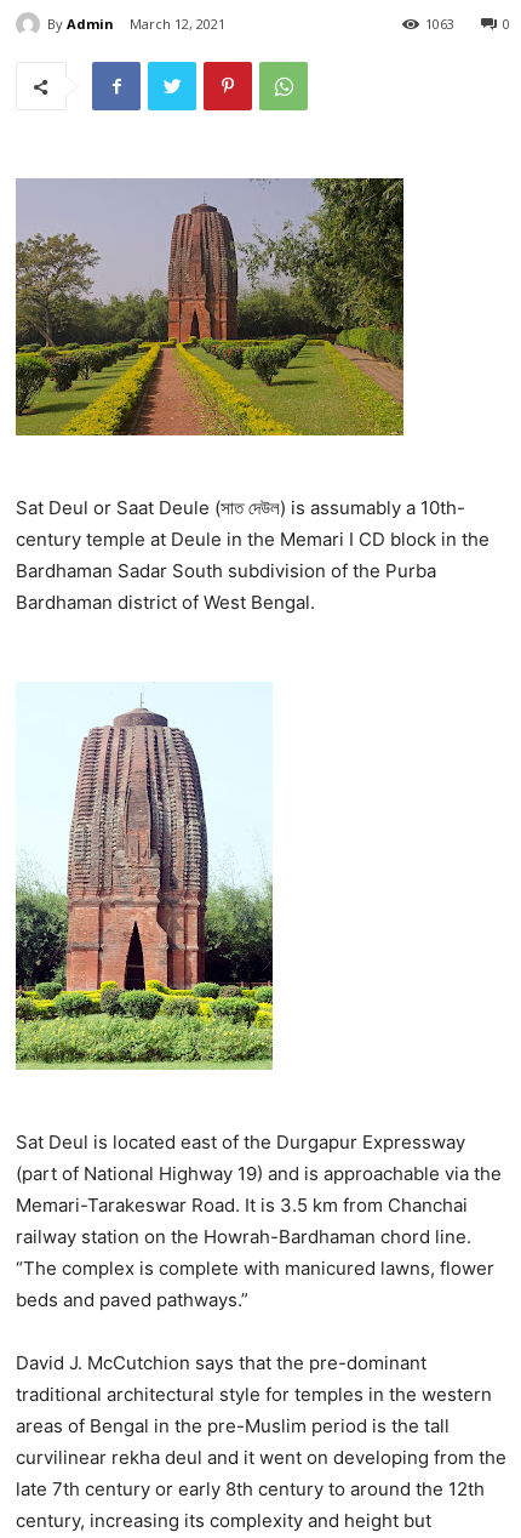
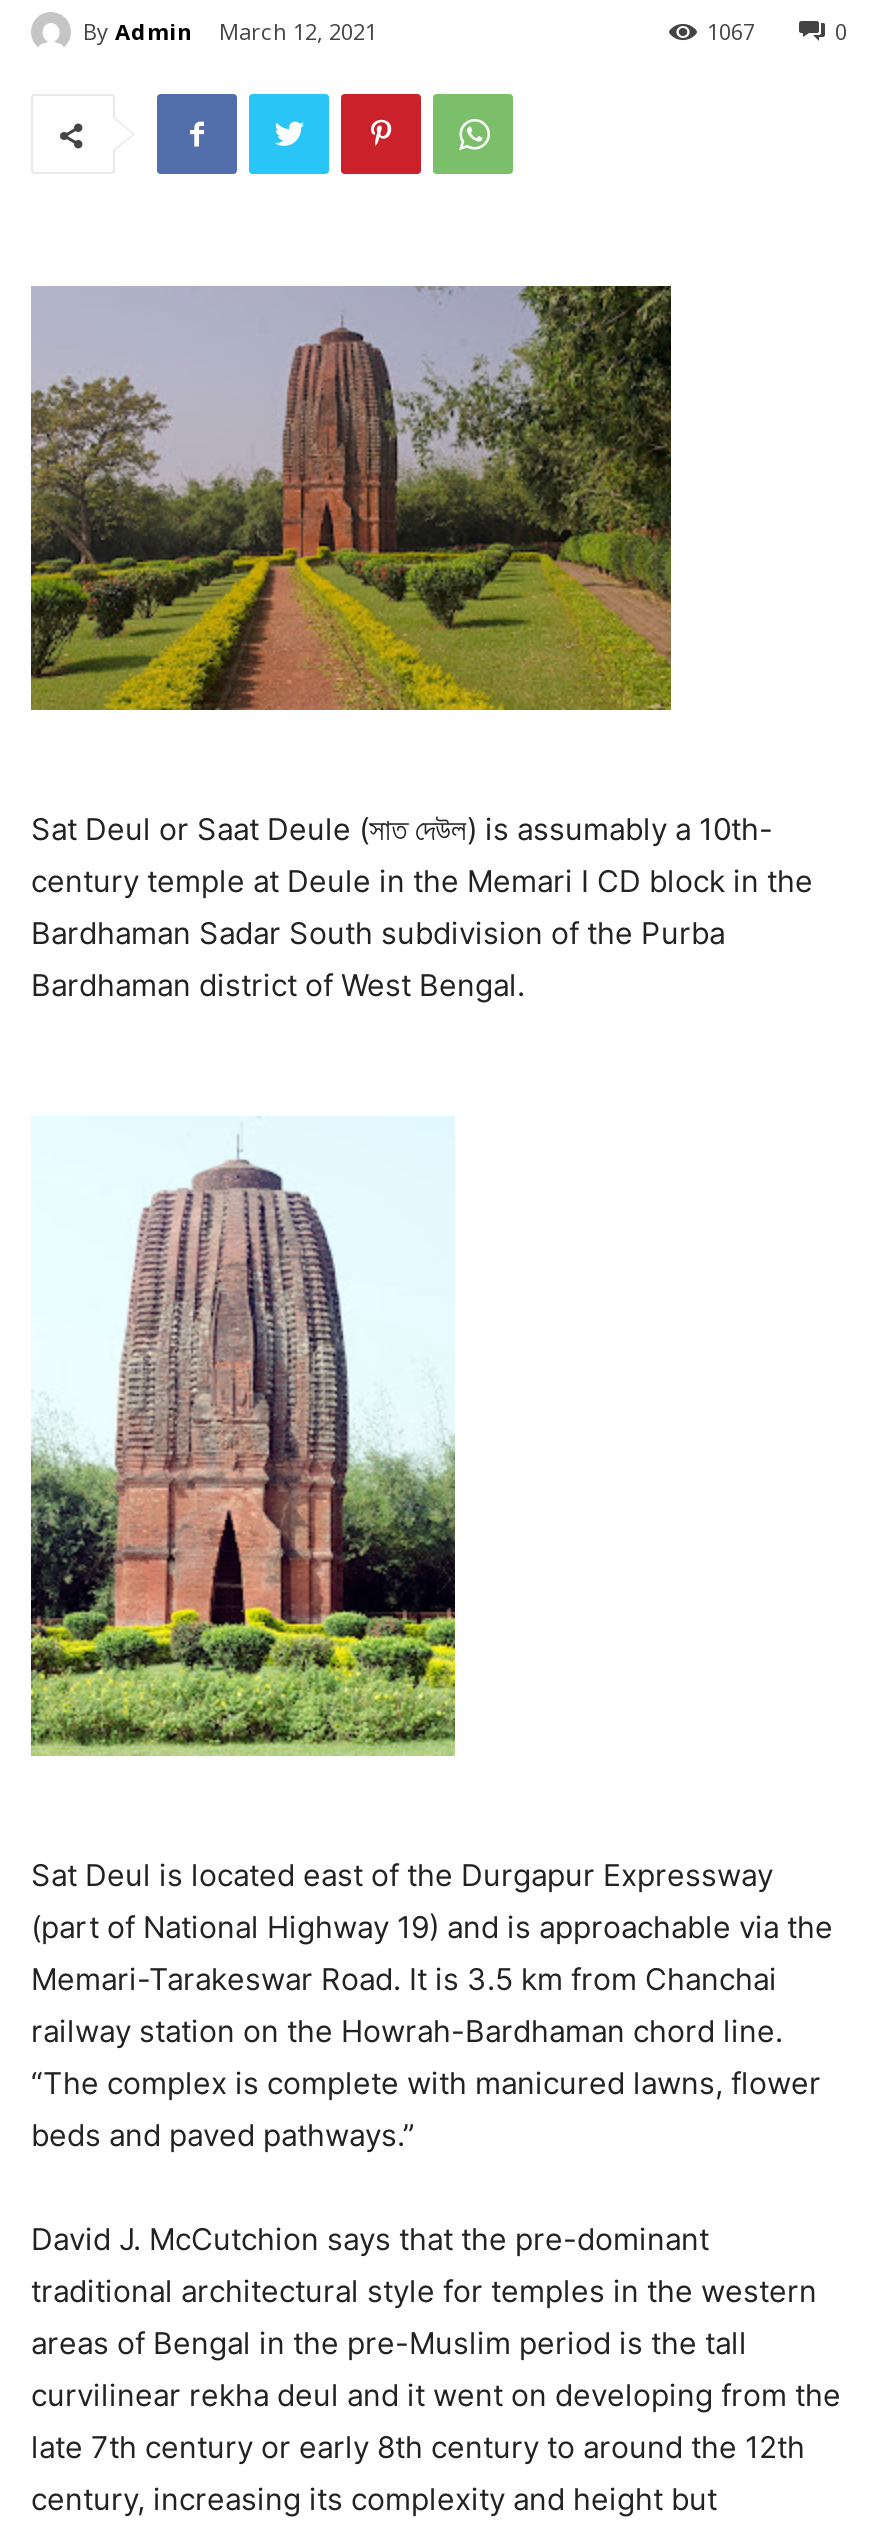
[425,15,454,33] 1063 -> [707,16,755,46] 1067

